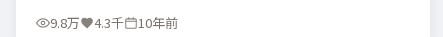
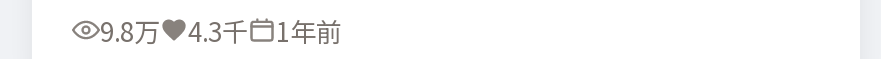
[50,13,178,32] 9.8万 4.3千 10年前 -> [100,12,342,50] 9.8万 4.3千 1年前

